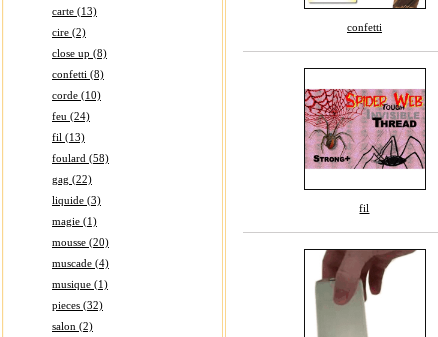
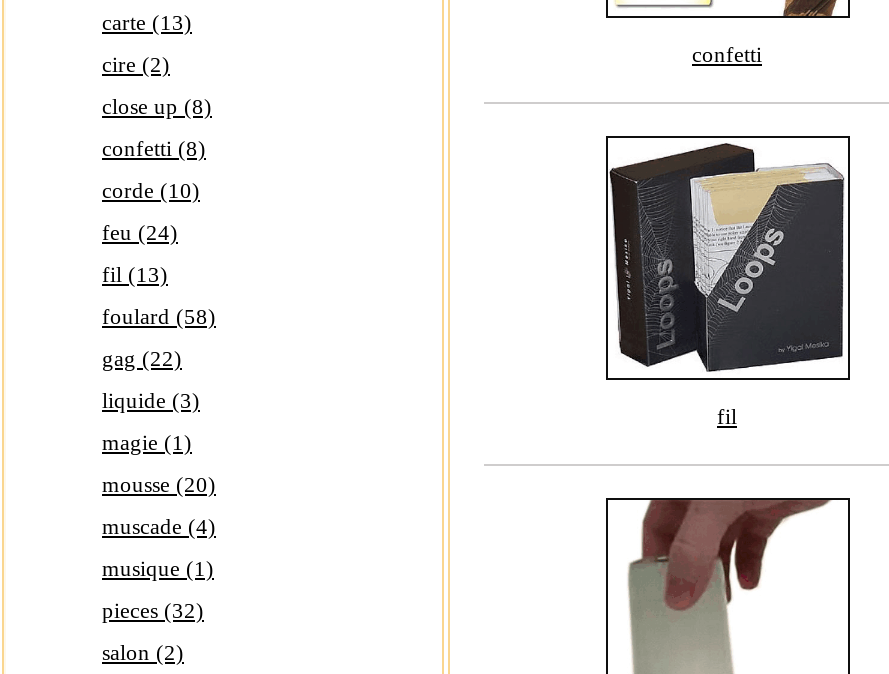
[304,71,426,186] [image] -> [606,142,850,374] [image]

